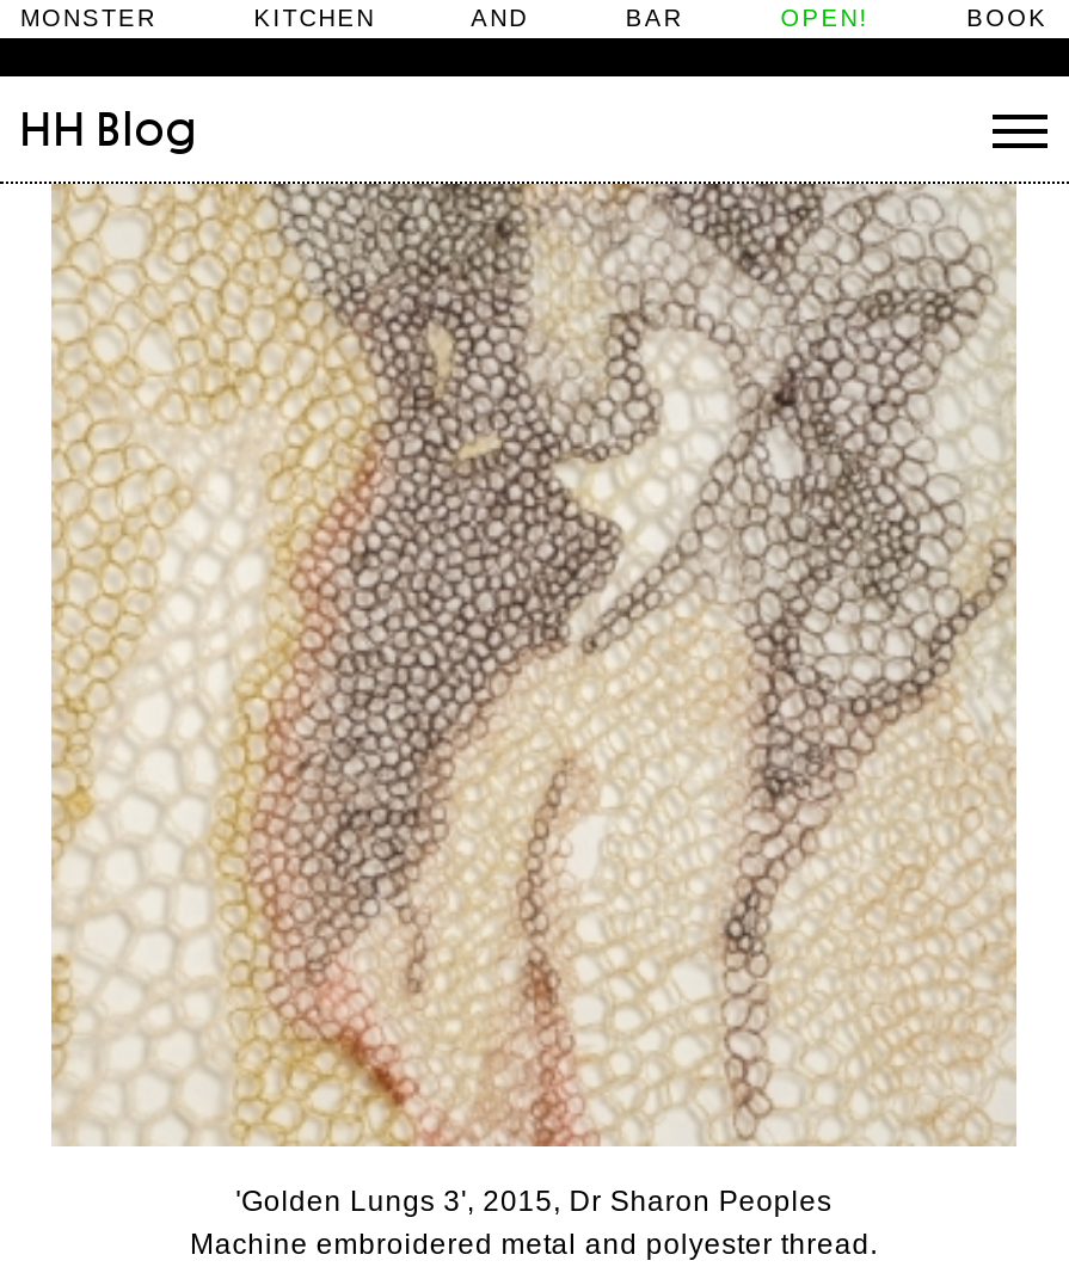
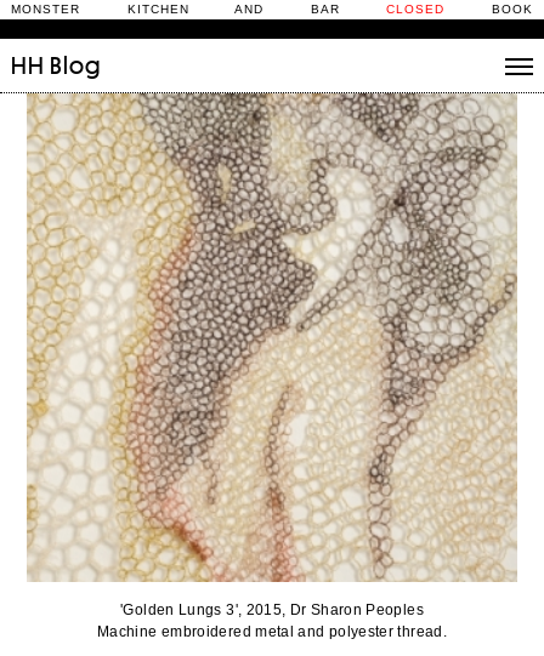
[780,5,869,31] OPEN! -> [387,2,445,16] CLOSED

